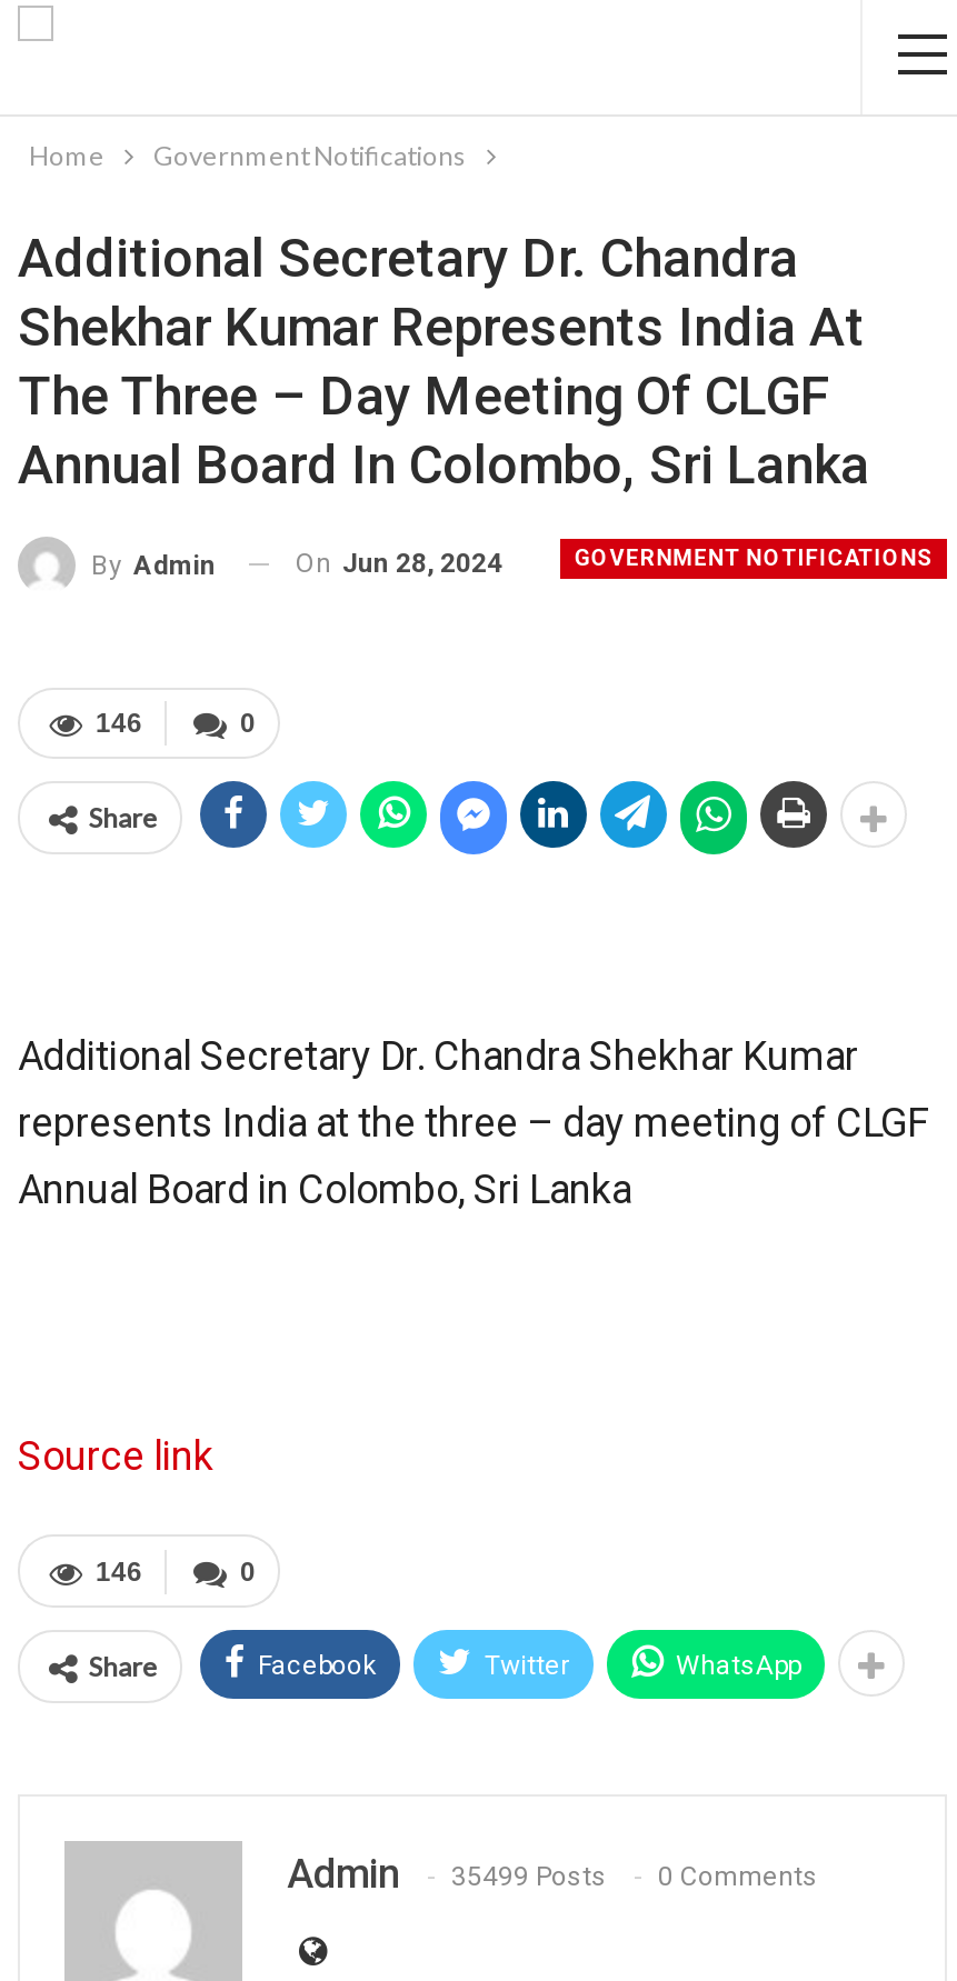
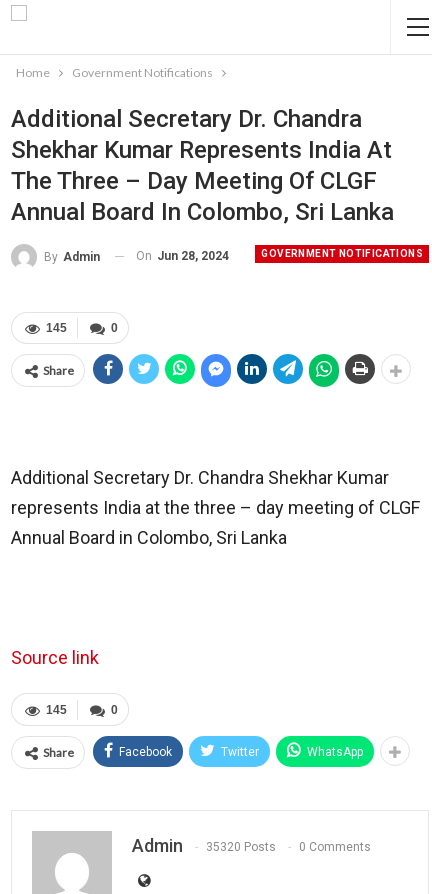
[96,709,142,740] 146 -> [46,321,67,335] 145
[96,1557,142,1588] 146 -> [46,703,67,717] 145
[287,1850,818,1897] Admin 35499 Posts 0 Comments -> [132,835,371,856] Admin 35320 Posts 0 Comments

